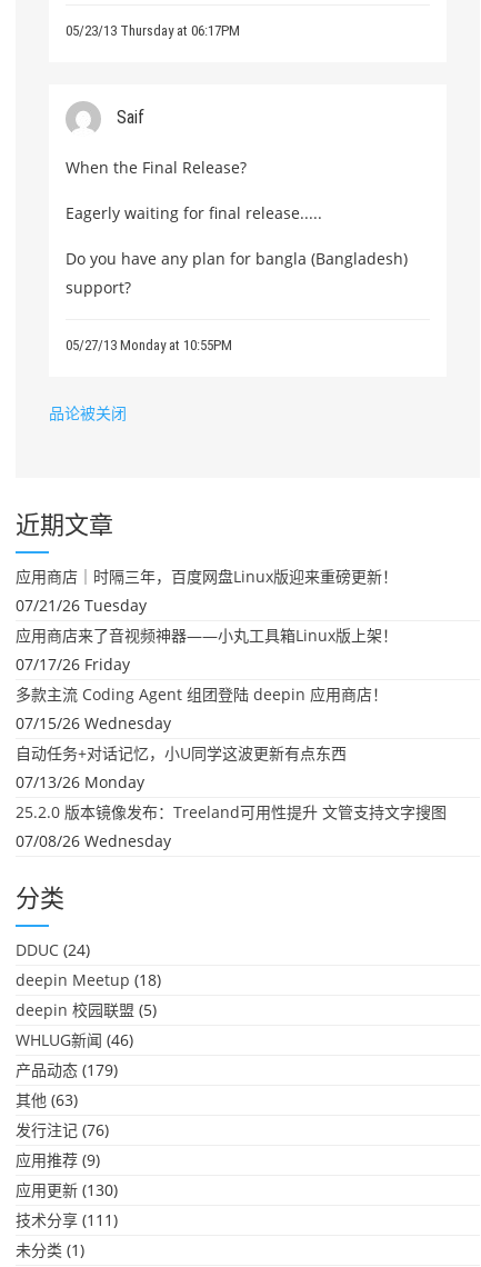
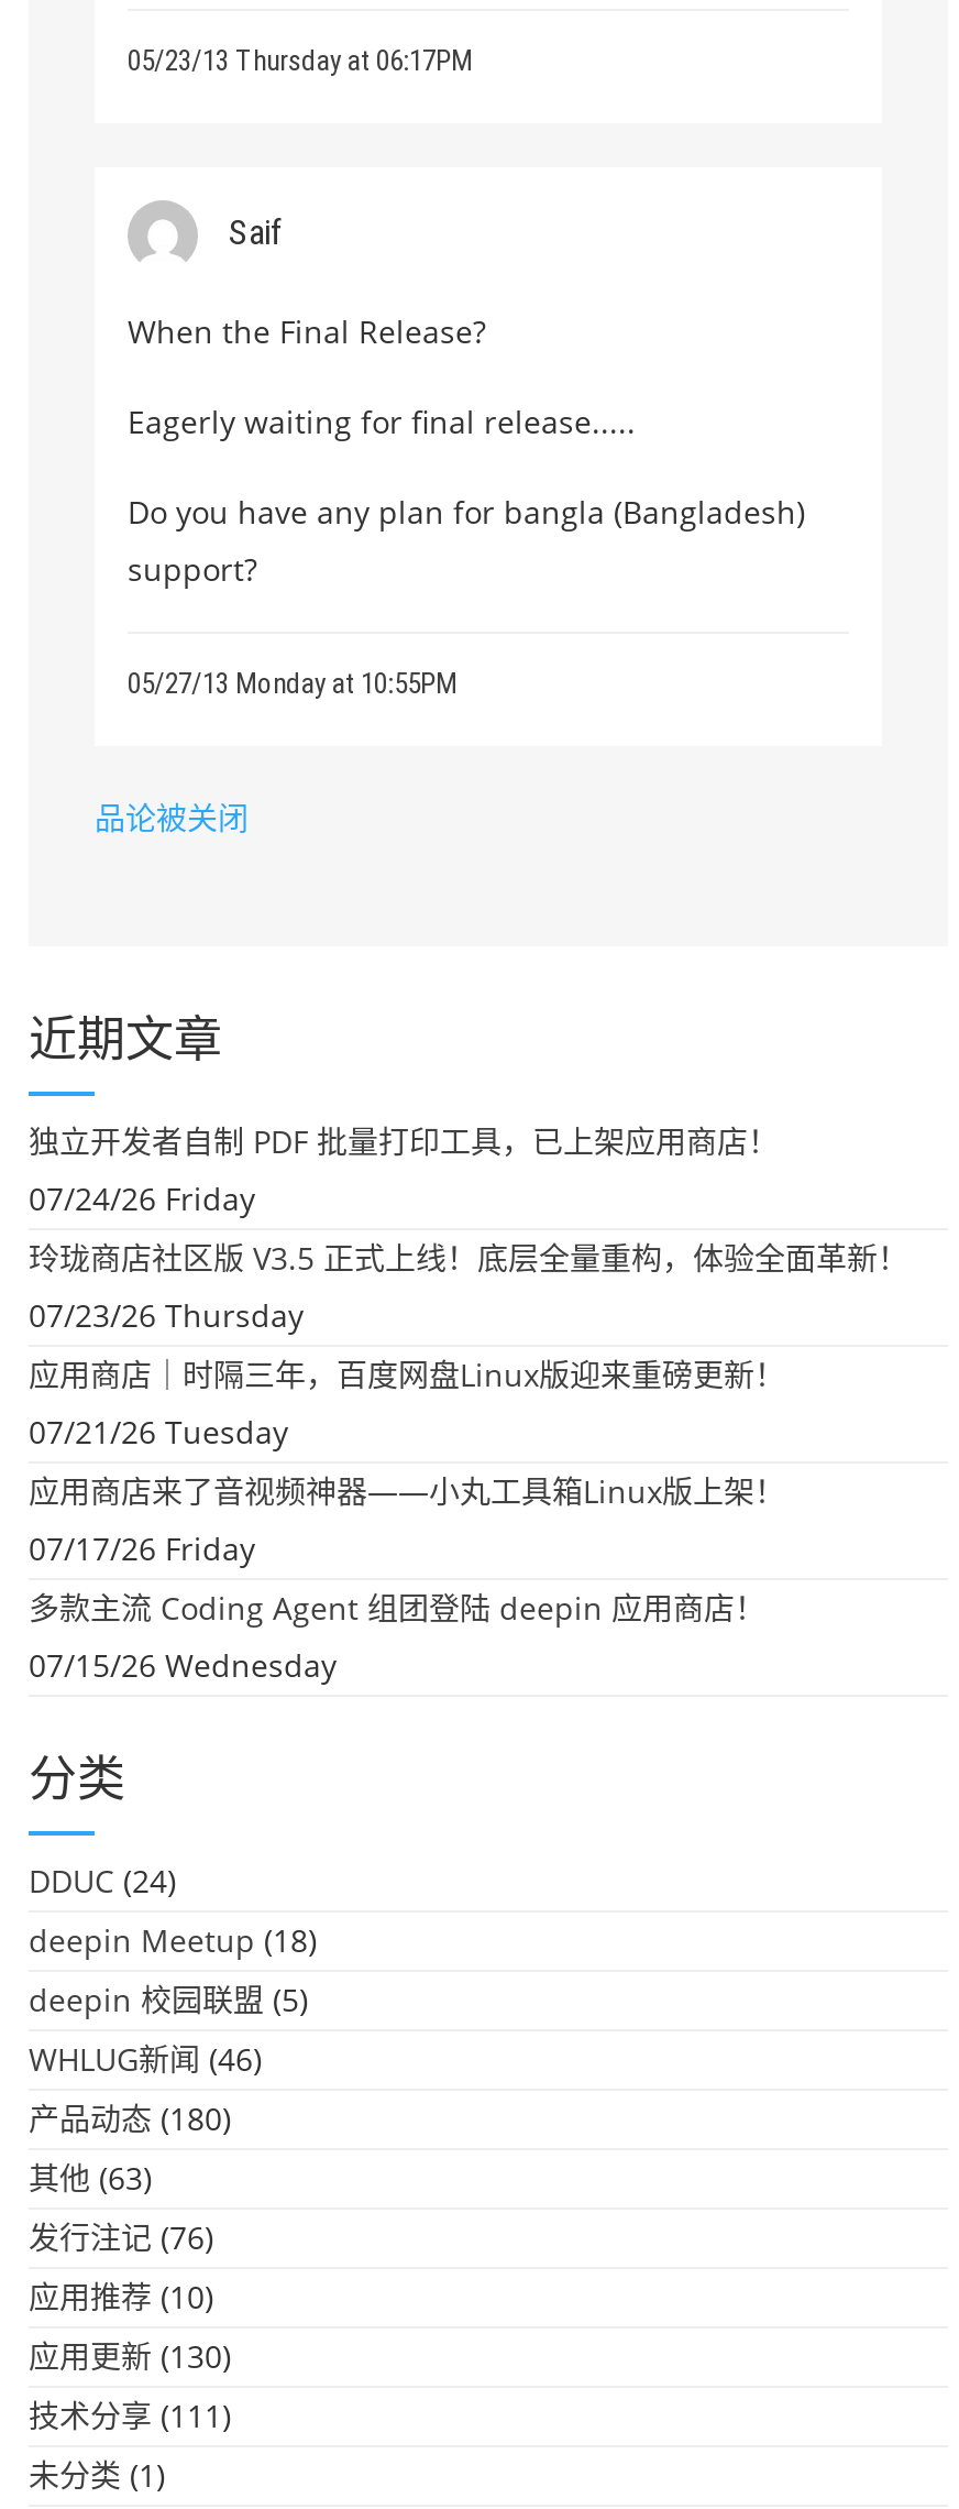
none -> [29,1120,908,1336] 独立开发者自制 PDF 批量打印工具，已上架应用商店！ | 07/24/26 Friday | 玲珑商店社区版 V3.5 正式上线！底层全量重构，体验全面革新！ | 07/23/26 Thursday
moved [16,566,398,734] -> [29,1354,785,1686]: 应用商店｜时隔三年，百度网盘Linux版迎来重磅更新！ | 07/21/26 Tuesday | 应用商店来了音视频神器——小丸工具箱Linux版上架！ | 07/17/26 Friday | 多款主流 Coding Agent 组团登陆 deepin 应用商店！ | 07/15/26 Wednesday
[16,742,447,851] 自动任务+对话记忆，小U同学这波更新有点东西 | 07/13/26 Monday | 25.2.0 版本镜像发布：Treeland可用性提升 文管支持文字搜图 | 07/08/26 Wednesday -> none
[16,1059,118,1080] 产品动态(179) -> [29,2097,231,2139] 产品动态(180)
[16,1149,100,1170] 应用推荐(9) -> [29,2276,213,2318] 应用推荐(10)

